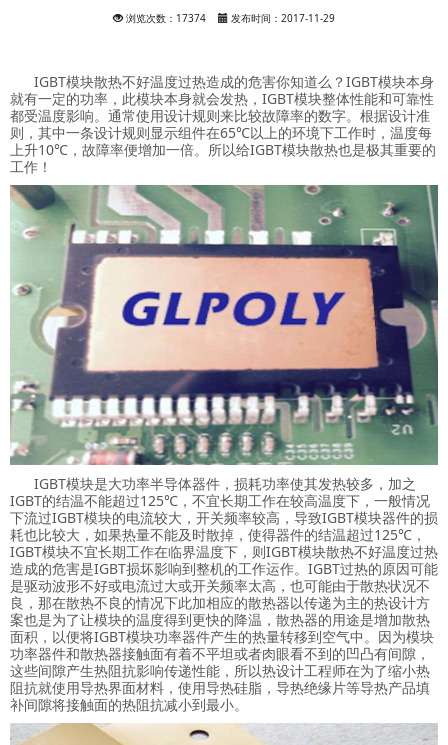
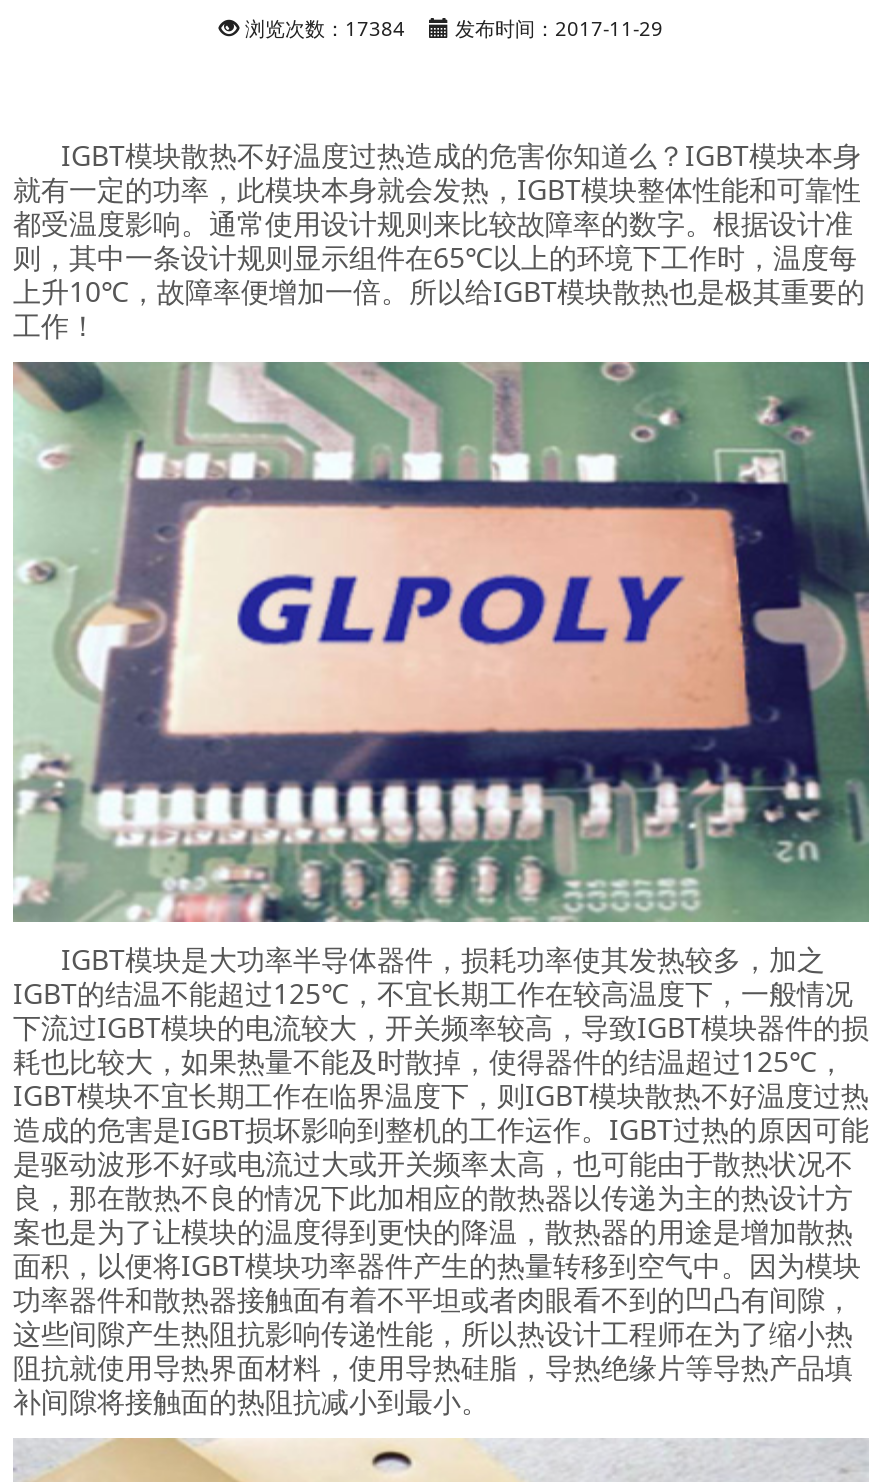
[123,11,335,25] 浏览次数：17374 发布时间：2017-11-29 -> [239,14,663,42] 浏览次数：17384 发布时间：2017-11-29

